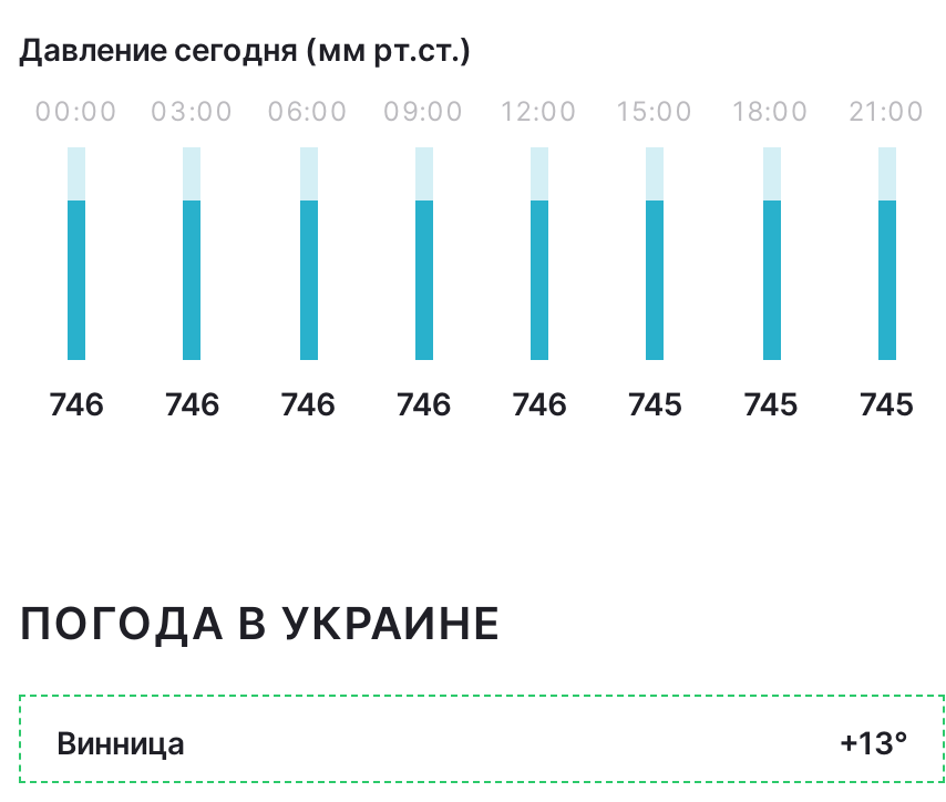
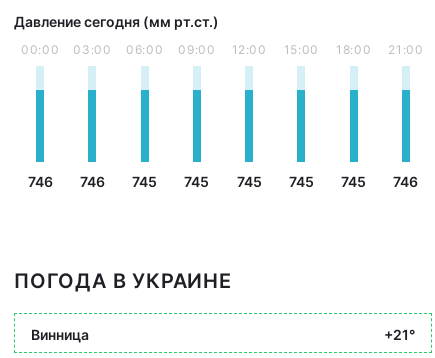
[280,384,336,422] 746 -> [132,173,157,190] 745
[396,384,452,422] 746 -> [184,173,209,190] 745
[512,384,567,422] 746 -> [237,173,262,190] 745
[859,384,915,422] 745 -> [393,173,418,190] 746
[839,722,907,760] +13° -> [384,325,415,342] +21°

